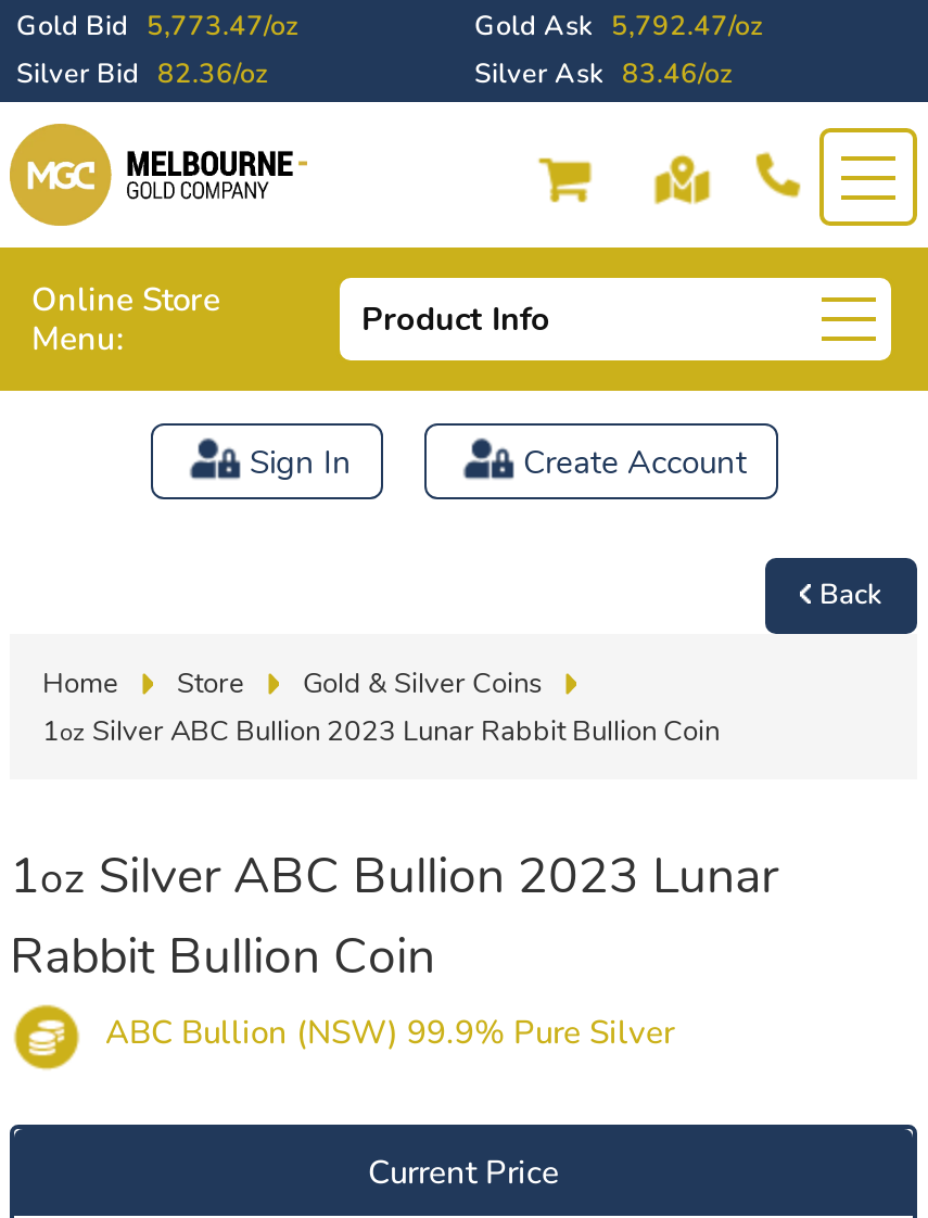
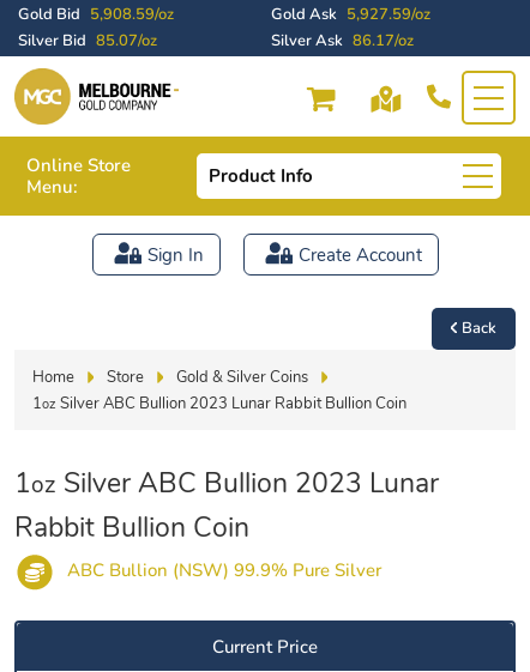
[16,7,298,44] Gold Bid 5,773.47/oz -> [18,4,174,24] Gold Bid 5,908.59/oz
[474,7,763,44] Gold Ask 5,792.47/oz -> [271,4,430,24] Gold Ask 5,927.59/oz
[16,54,268,91] Silver Bid 82.36/oz -> [18,30,157,50] Silver Bid 85.07/oz
[474,54,733,91] Silver Ask 83.46/oz -> [271,30,414,50] Silver Ask 86.17/oz

